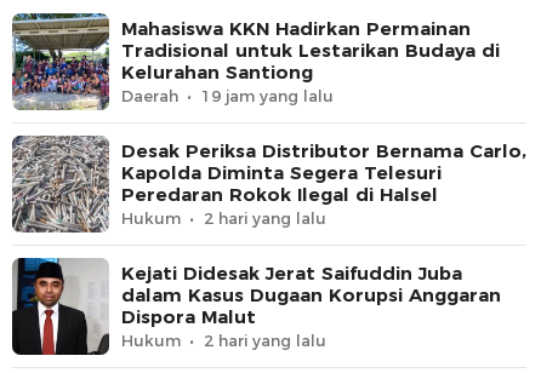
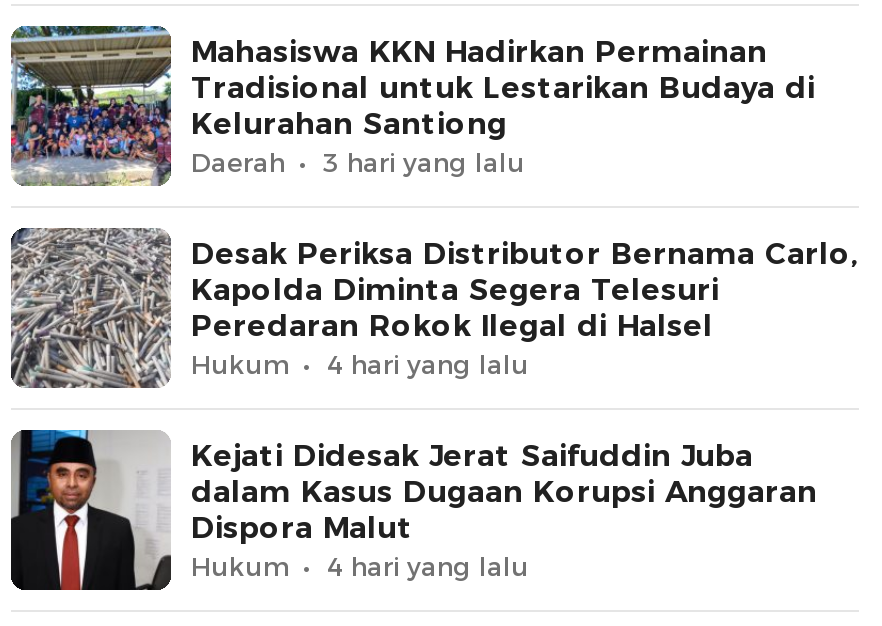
[201,86,334,105] 19 jam yang lalu -> [323,146,525,178] 3 hari yang lalu
[204,208,326,228] 2 hari yang lalu -> [327,348,529,380] 4 hari yang lalu
[204,331,326,350] 2 hari yang lalu -> [327,550,529,582] 4 hari yang lalu

